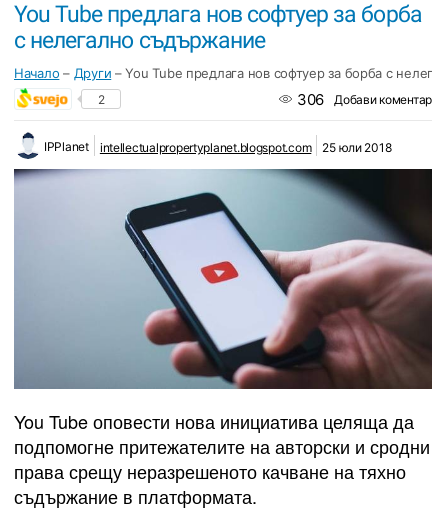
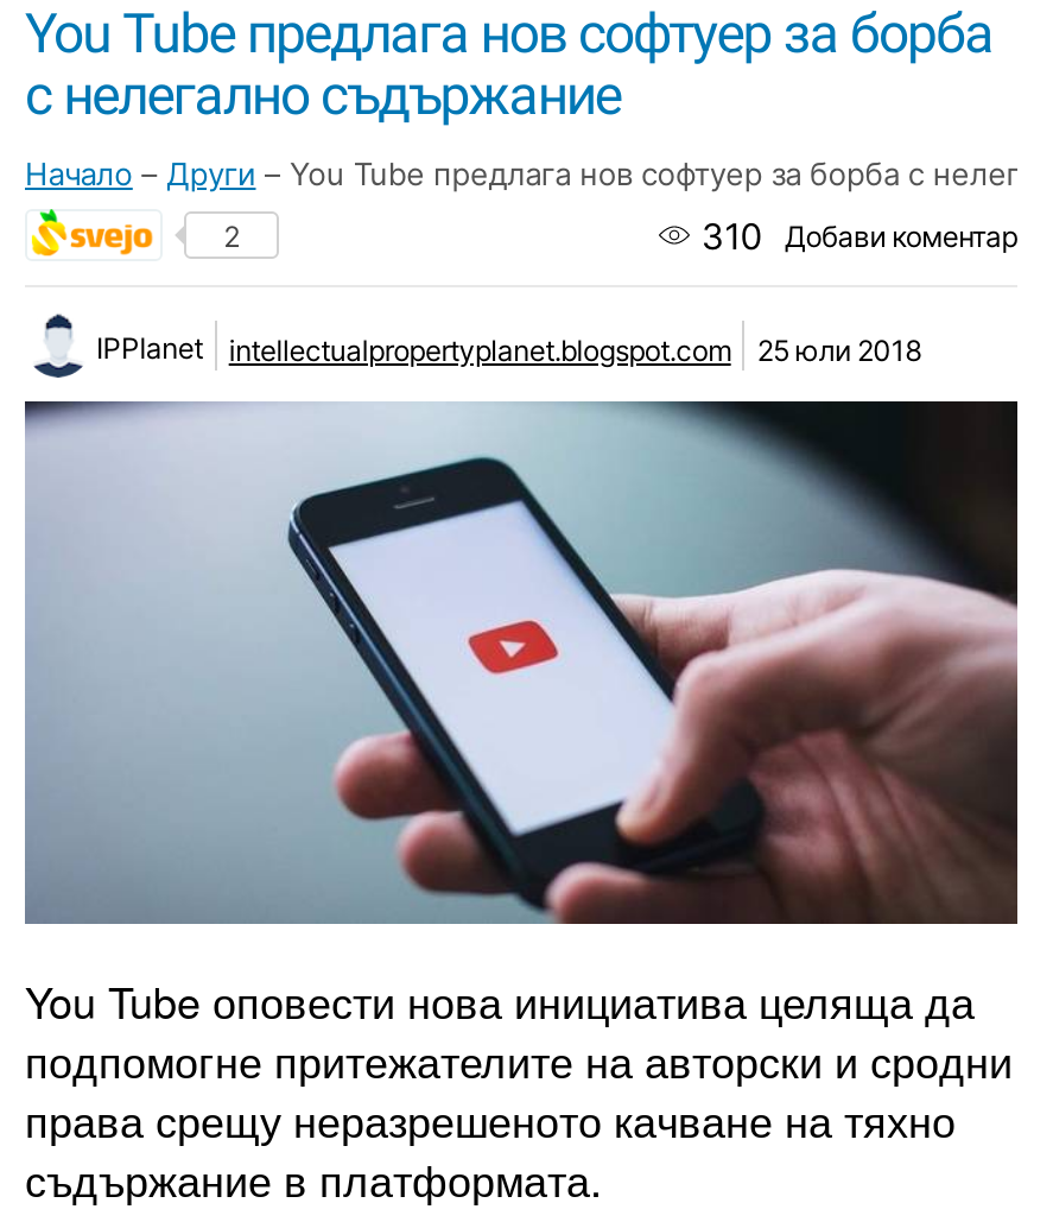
[297,90,432,109] 306 Добави коментар -> [701,213,1017,258] 310 Добави коментар

